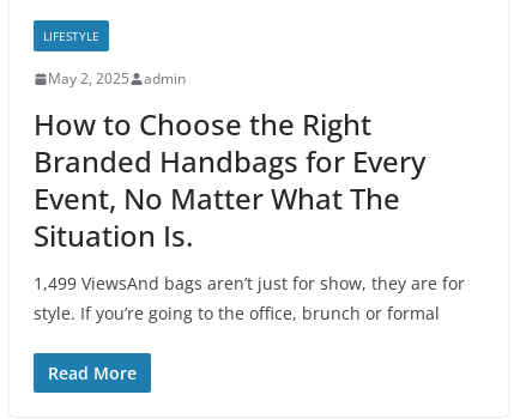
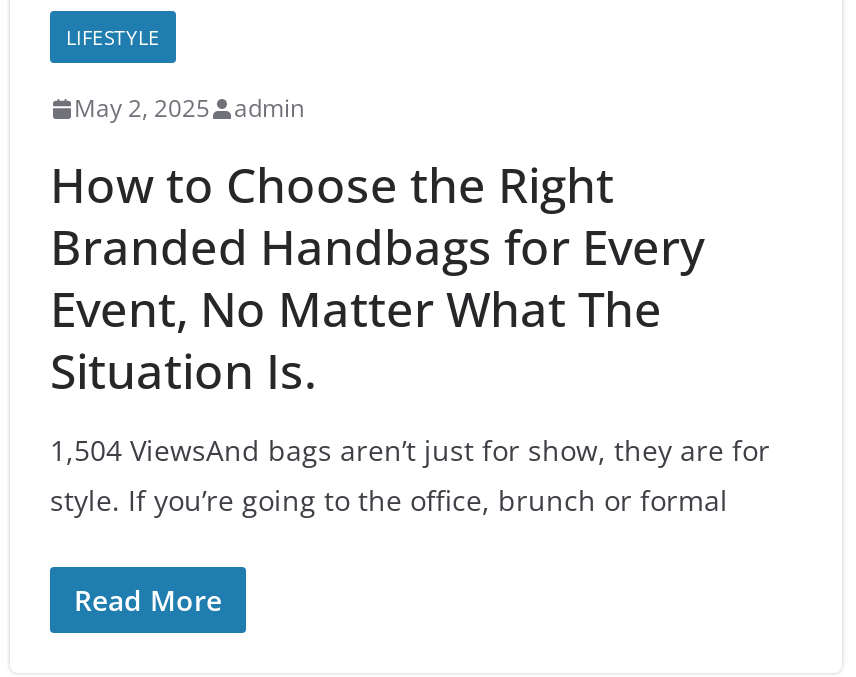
[34,272,465,295] 1,499 ViewsAnd bags aren’t just for show, they are for -> [50,431,770,469] 1,504 ViewsAnd bags aren’t just for show, they are for

